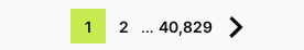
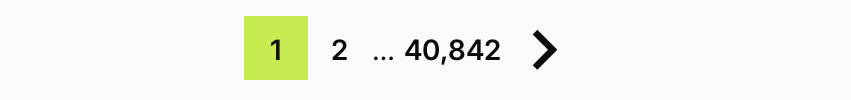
[85,17,213,36] 1 2 … 40,829 -> [270,32,502,66] 1 2 … 40,842

